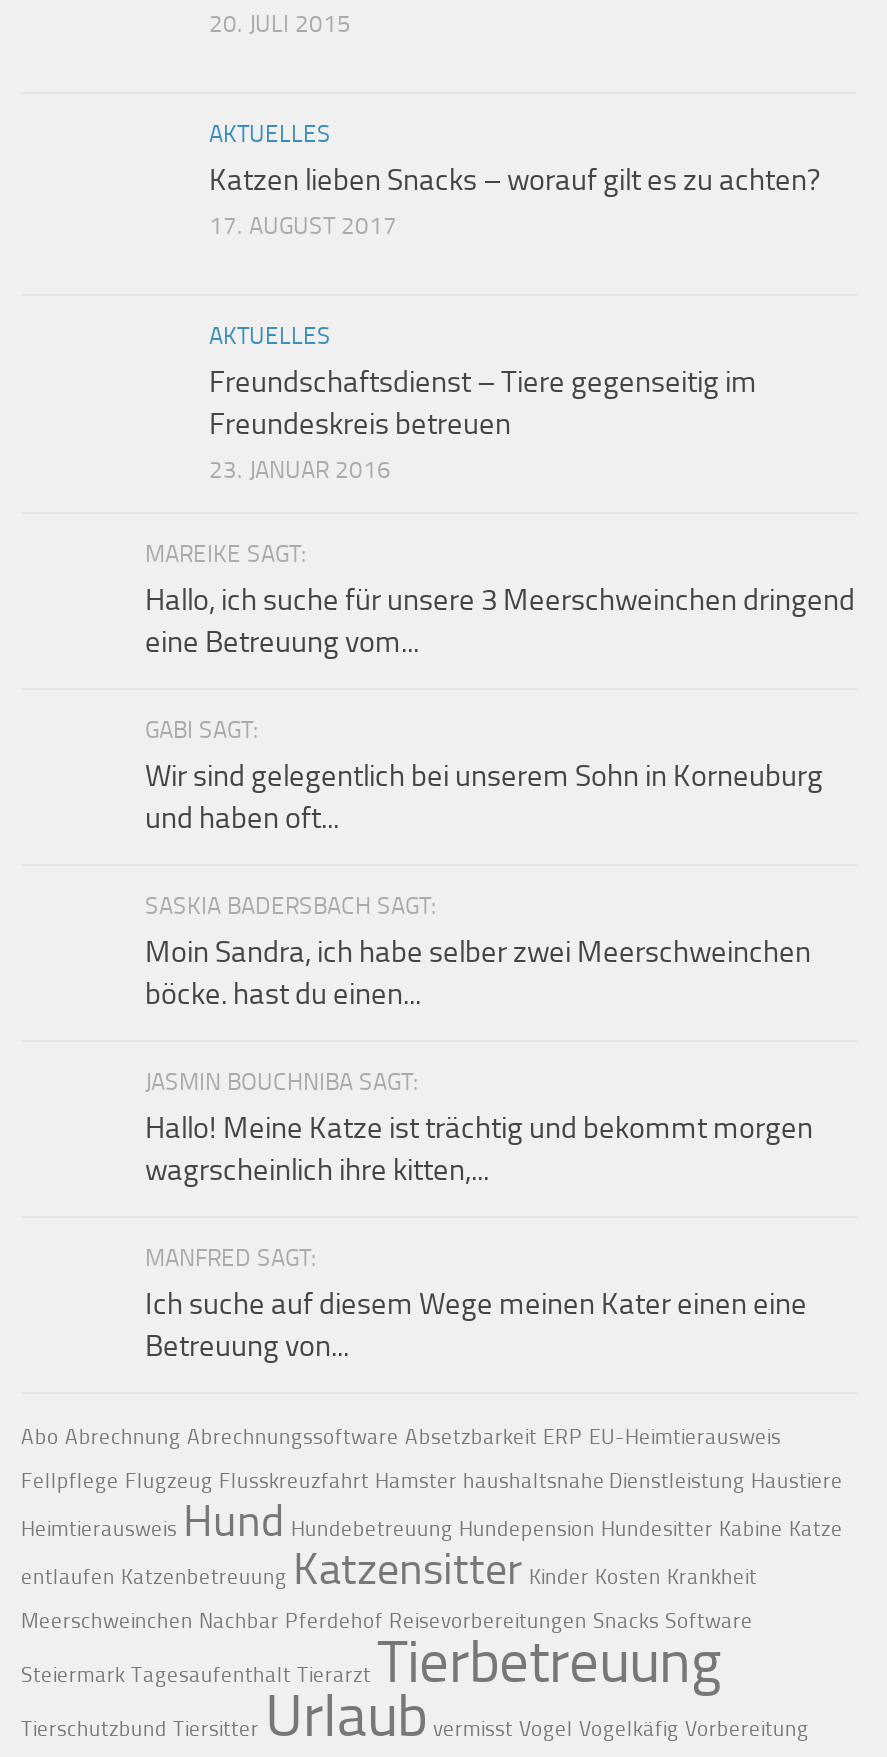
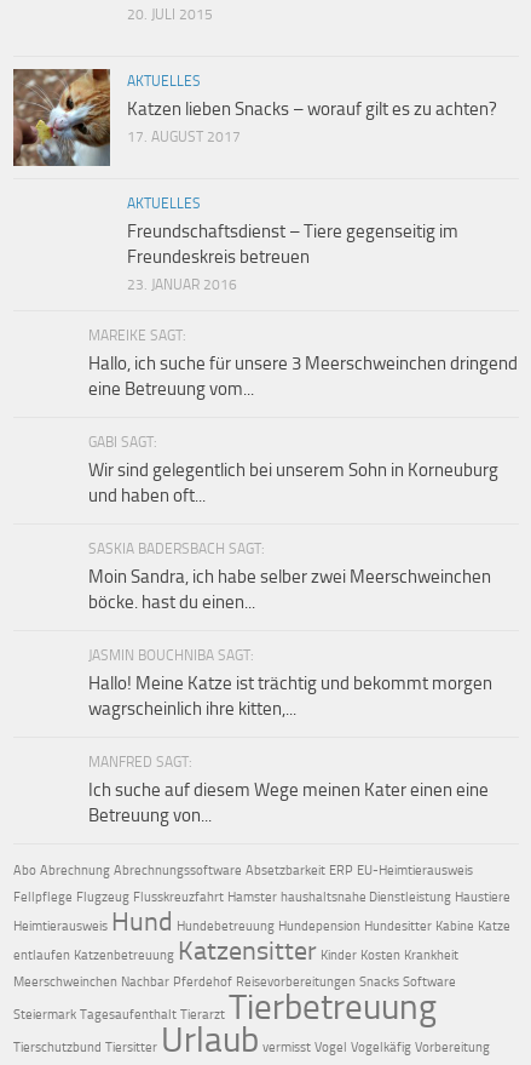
none -> [12,68,111,167] [image]

